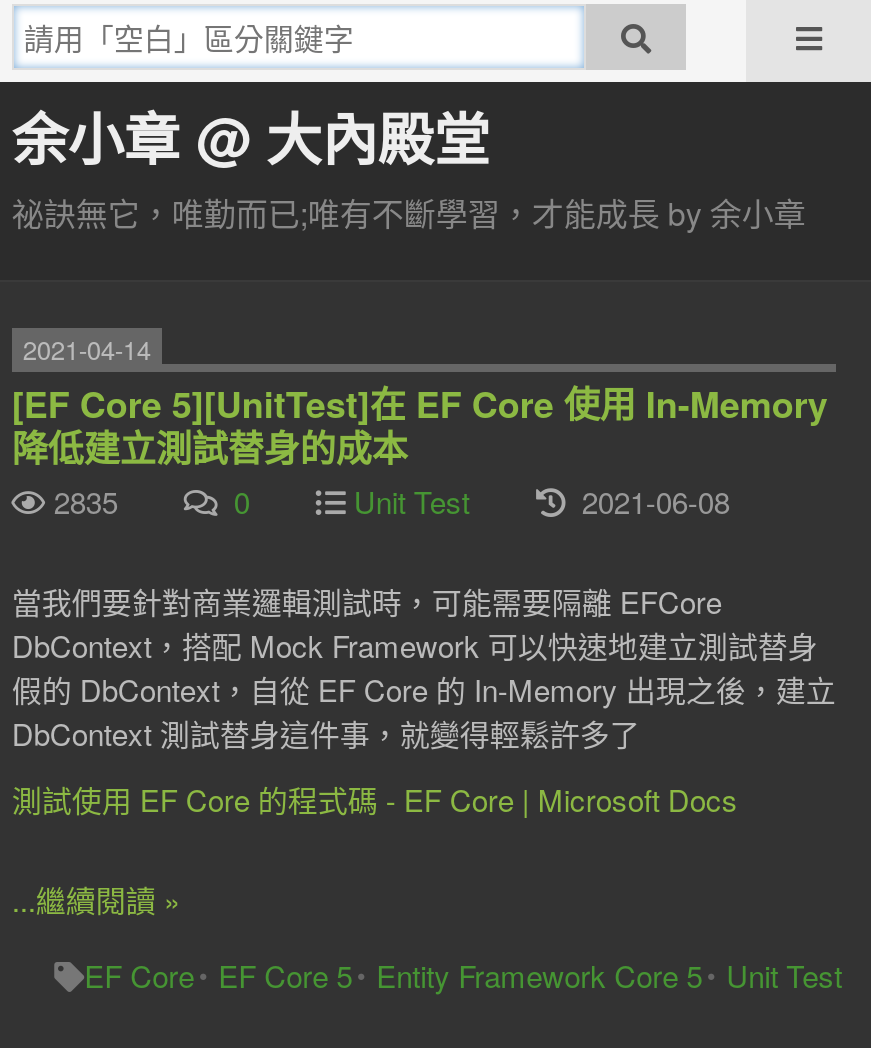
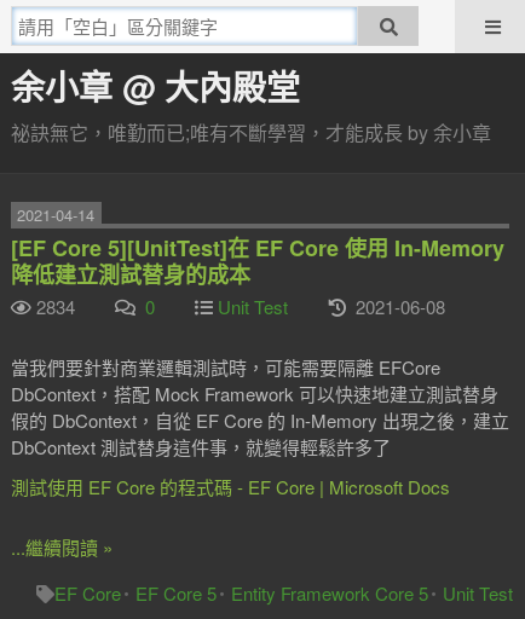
[54,480,118,522] 2835 -> [36,294,75,319] 2834

